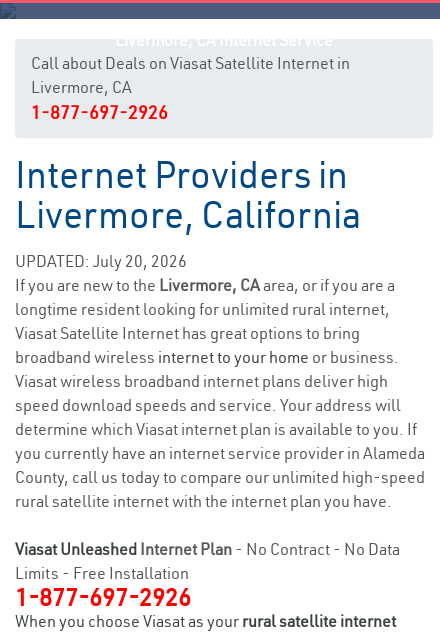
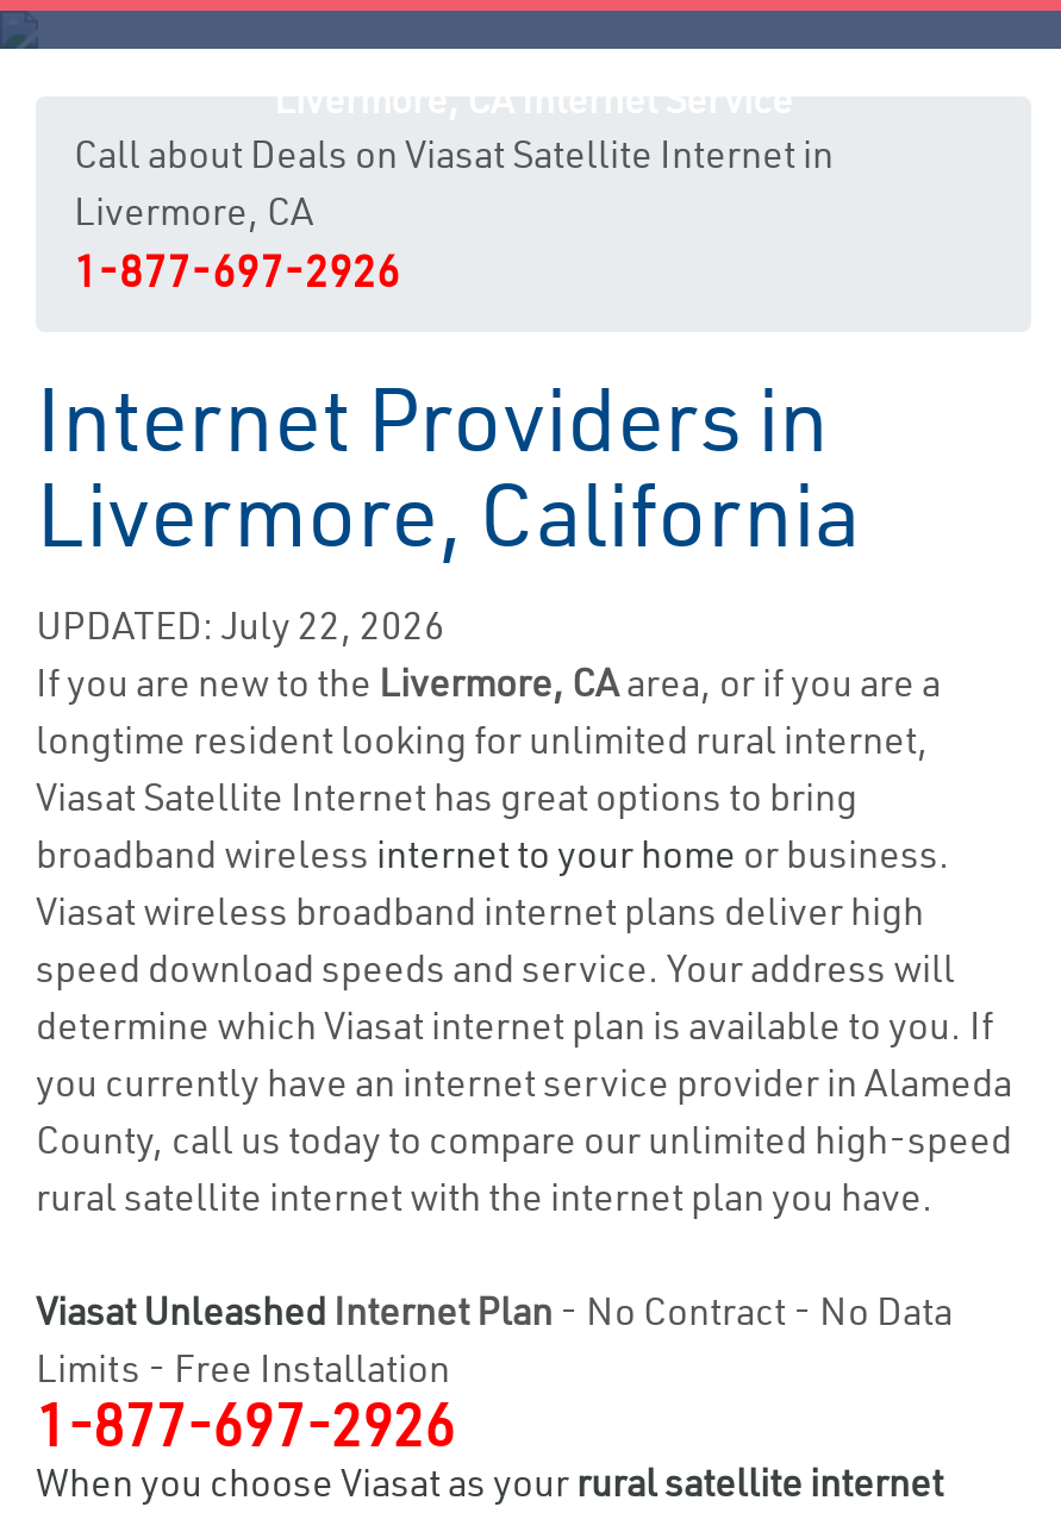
[15,251,187,271] UPDATED: July 20, 2026 -> [36,601,445,649] UPDATED: July 22, 2026

